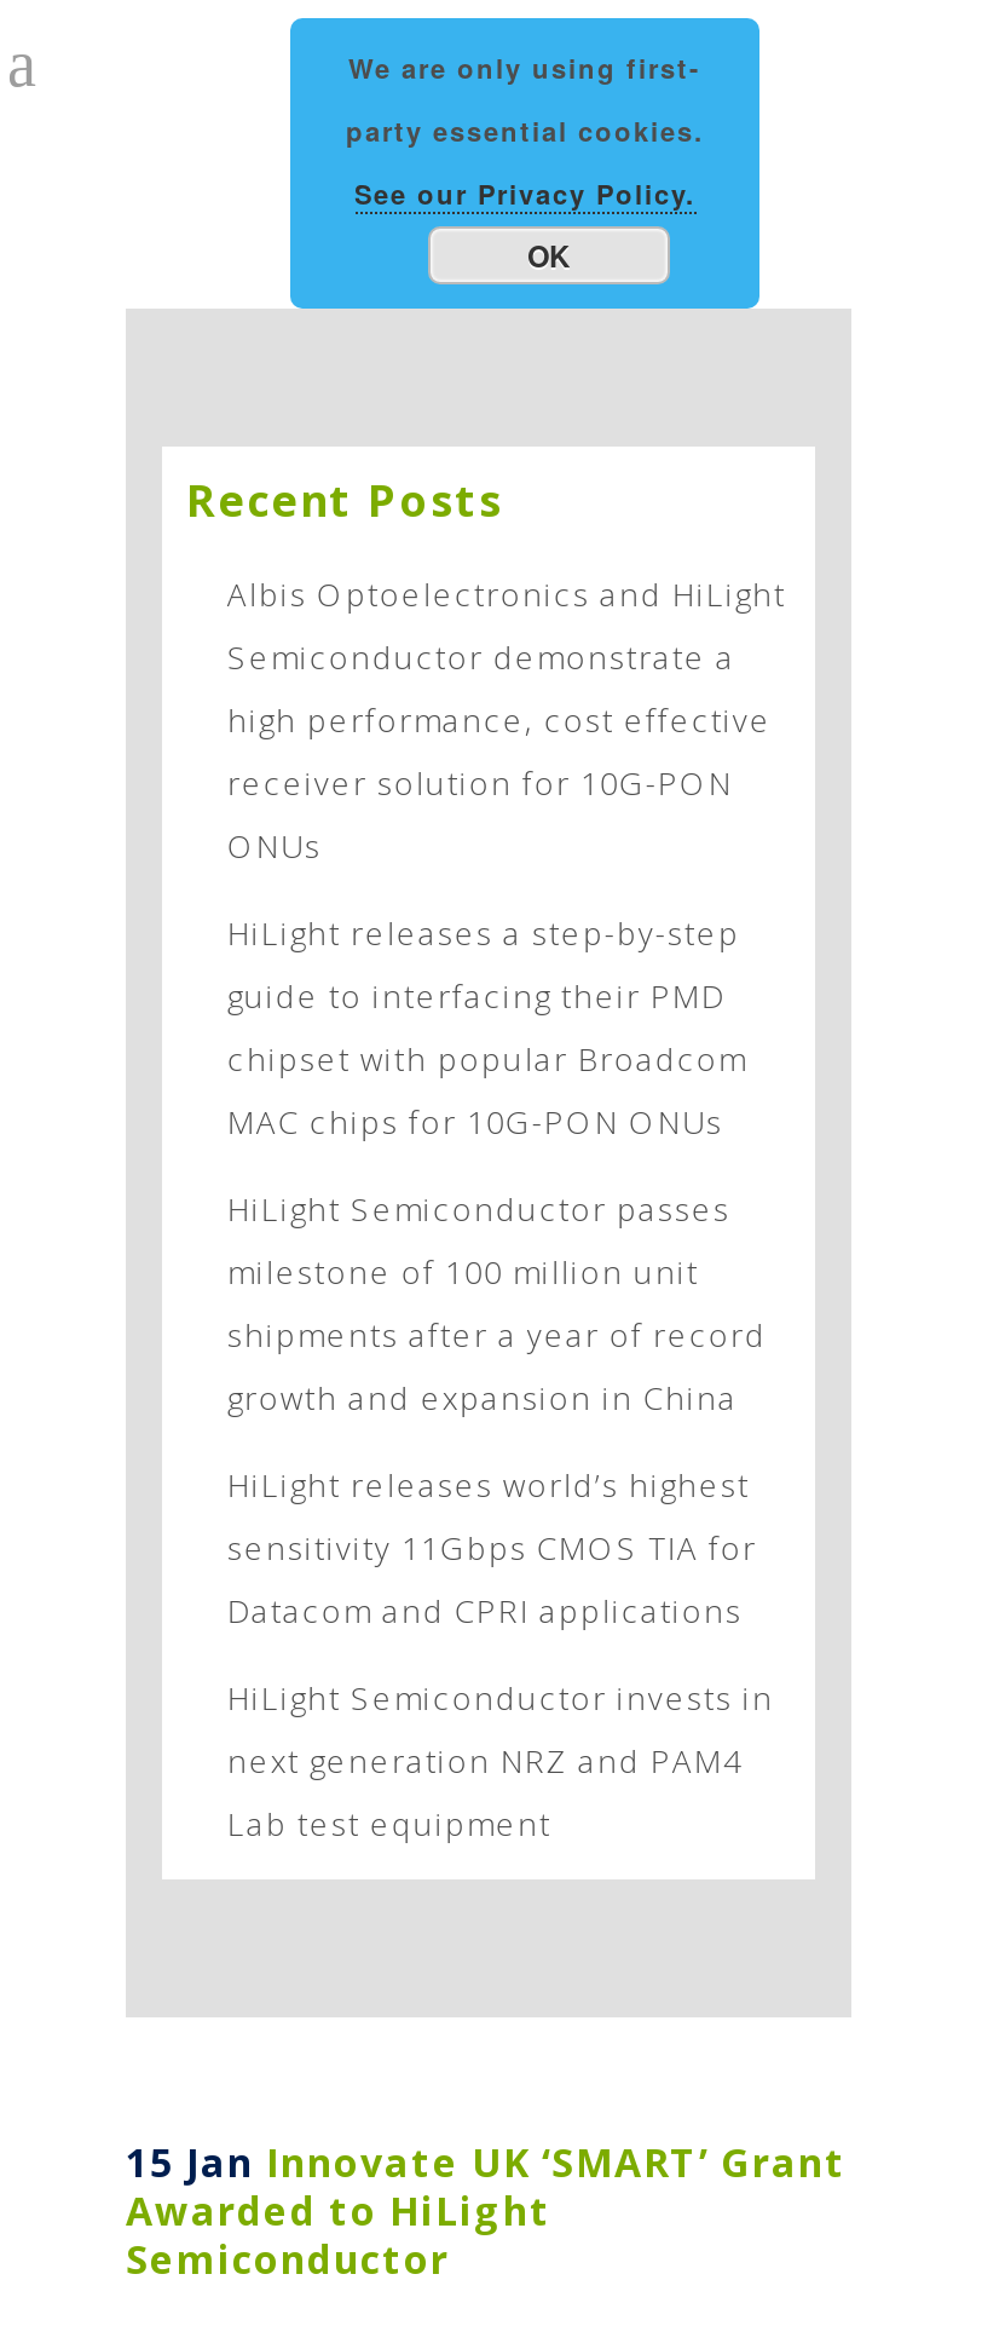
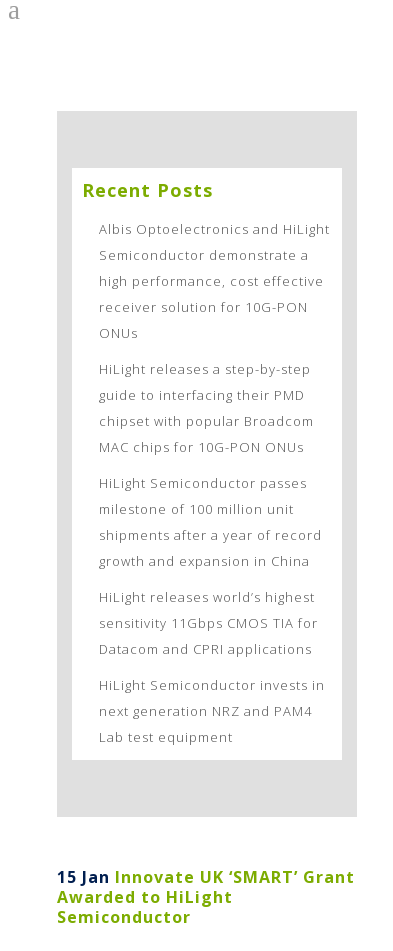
[288,16,762,311] [image] | We are only using first- | party essential cookies. | See our Privacy Policy. | OK -> none

